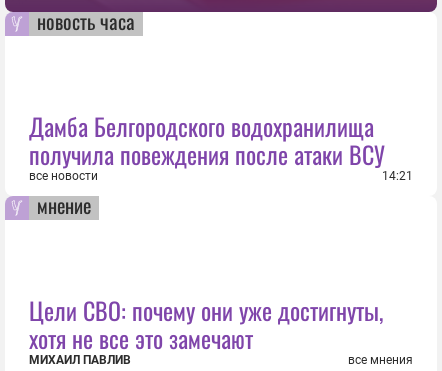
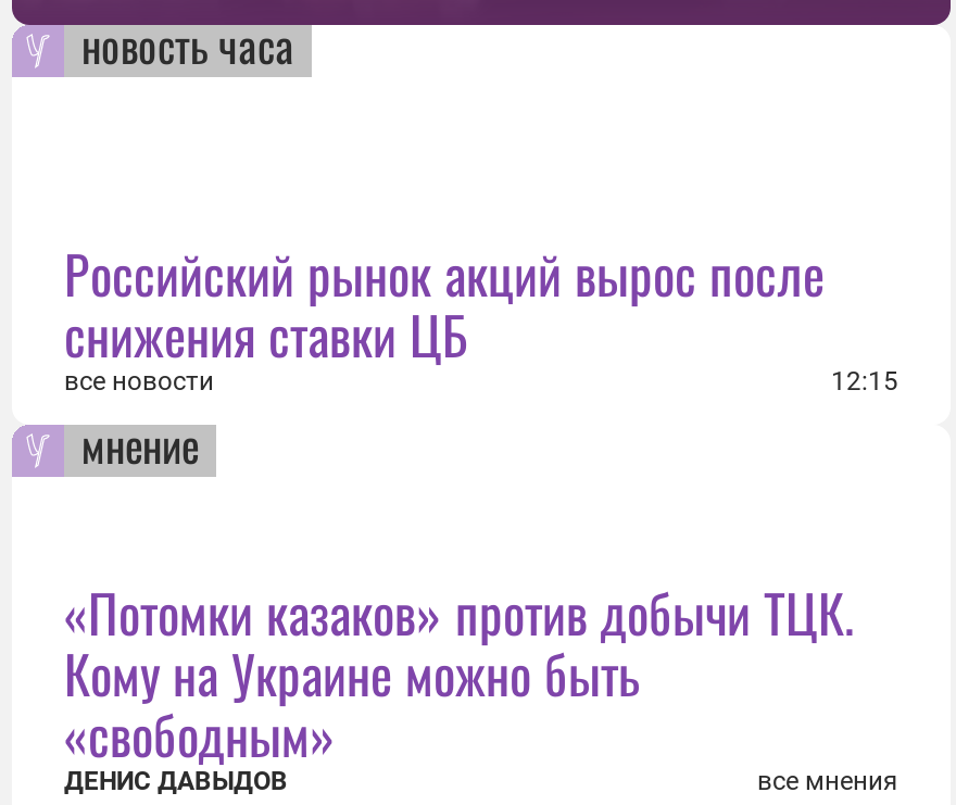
[29,108,385,172] Дамба Белгородского водохранилища | получила повеждения после атаки ВСУ -> [64,233,825,372] Российский рынок акций вырос после | снижения ставки ЦБ
[382,169,413,183] 14:21 -> [831,365,898,396] 12:15
[29,292,383,367] Цели СВО: почему они уже достигнуты, | хотя не все это замечают | МИХАИЛ ПАВЛИВ -> [64,572,855,796] «Потомки казаков» против добычи ТЦК. | Кому на Украине можно быть | «свободным» | ДЕНИС ДАВЫДОВ

